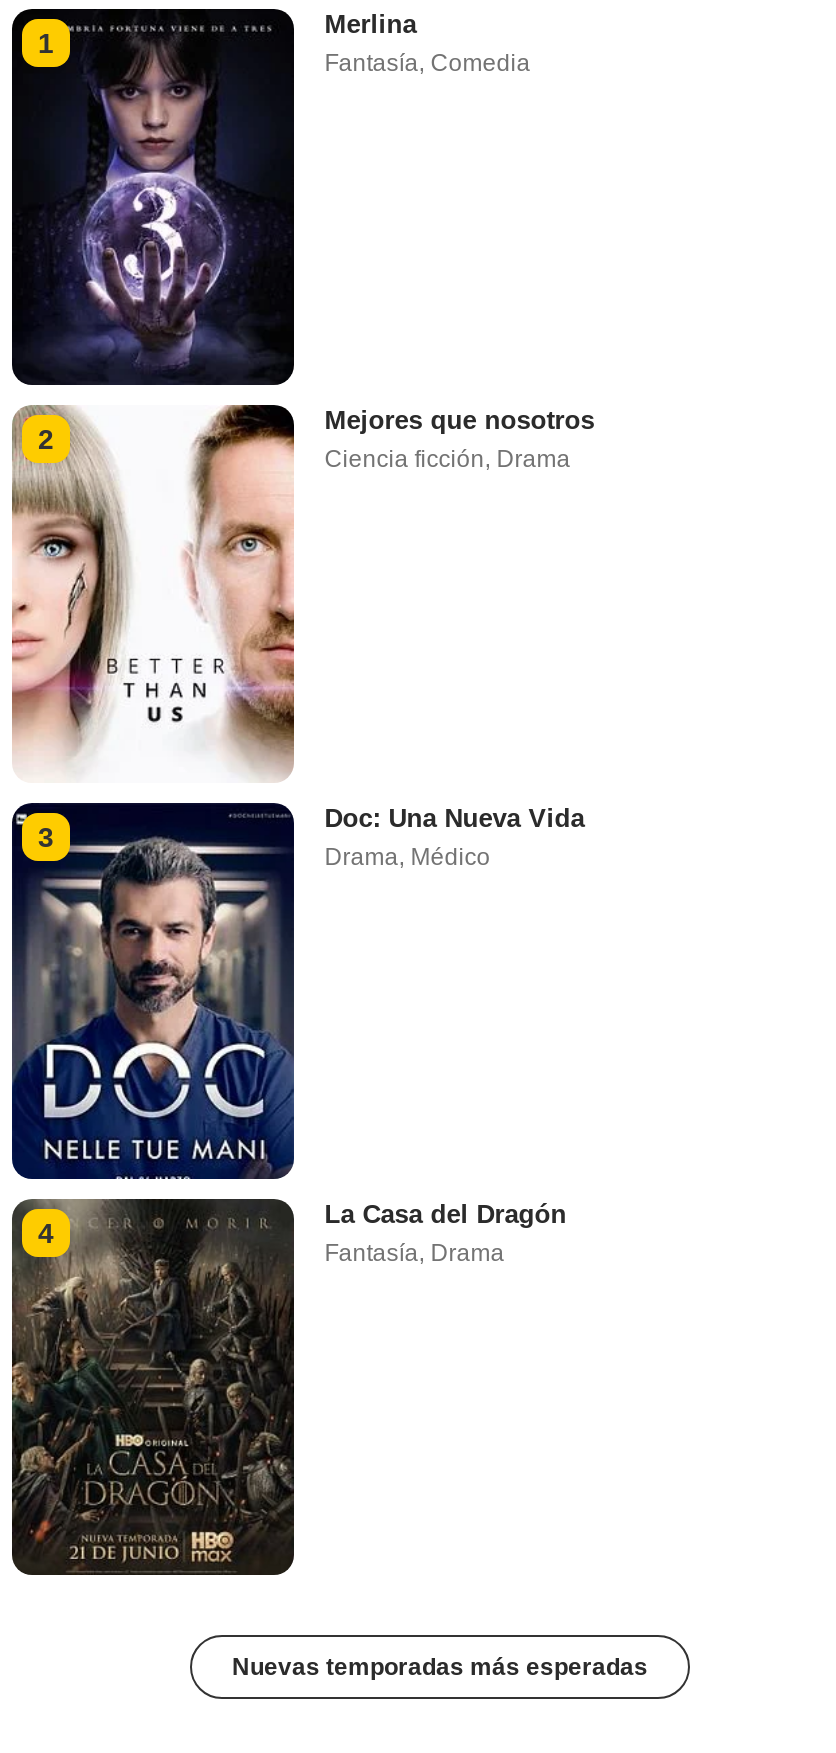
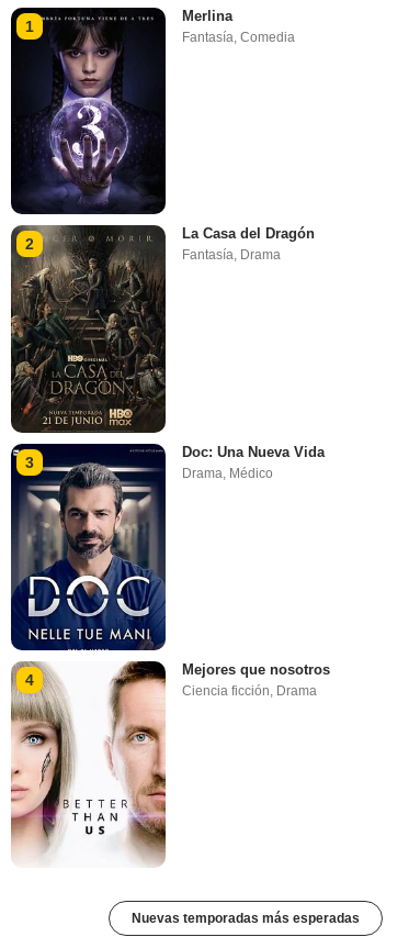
moved [10,403,594,783] -> [10,660,330,868]: [image] | Mejores que nosotros | Ciencia ficción, Drama
moved [10,1197,566,1577] -> [10,224,315,434]: [image] | La Casa del Dragón | Fantasía, Drama

